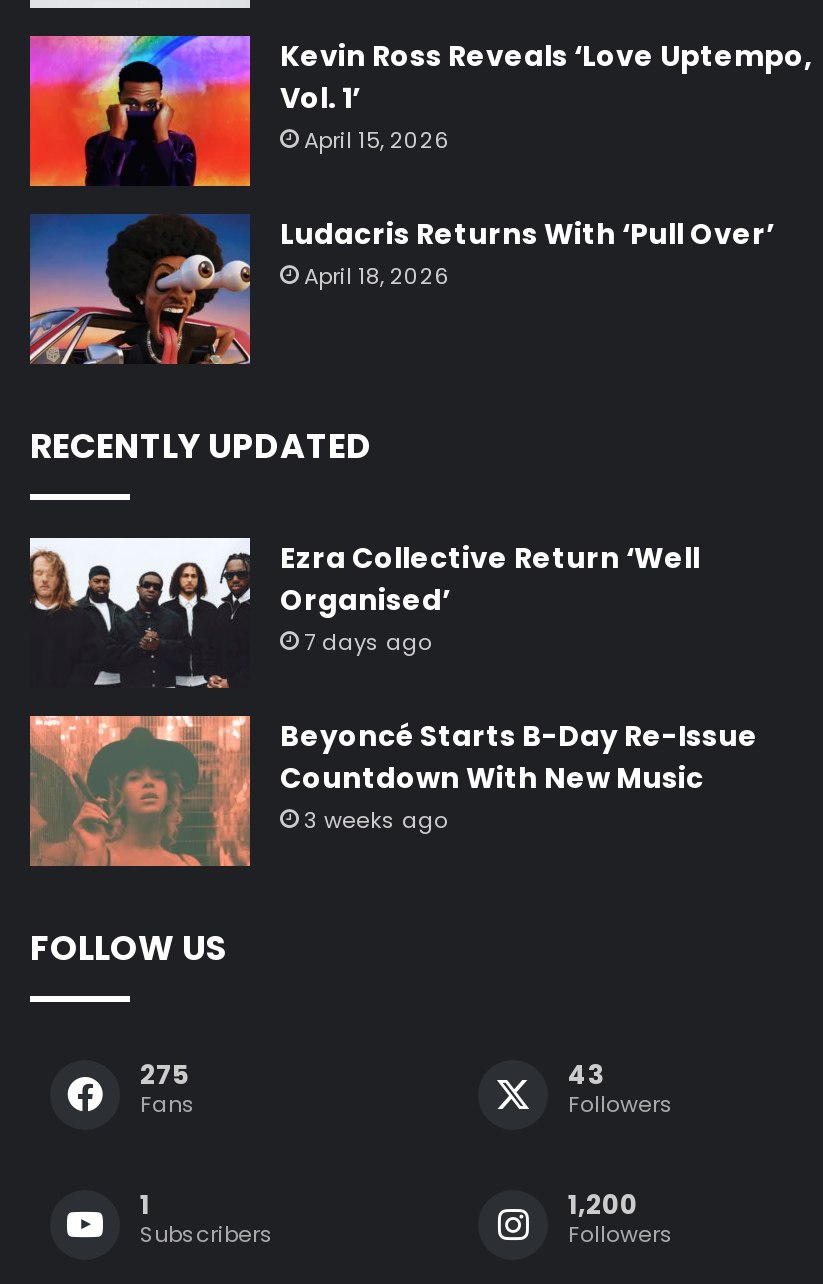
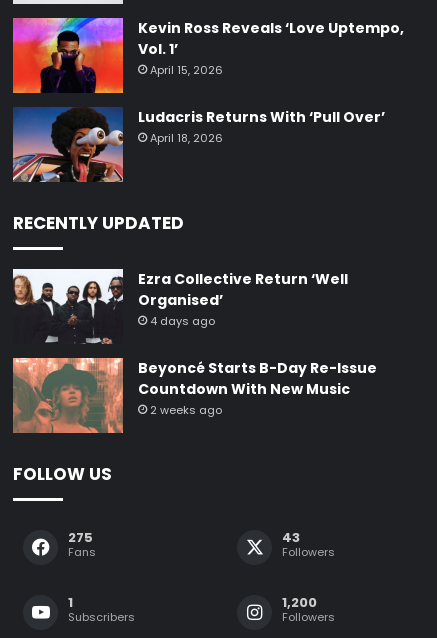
[304,625,432,657] 7 days ago -> [150,312,215,328] 4 days ago
[304,803,448,835] 3 weeks ago -> [150,401,222,417] 2 weeks ago

